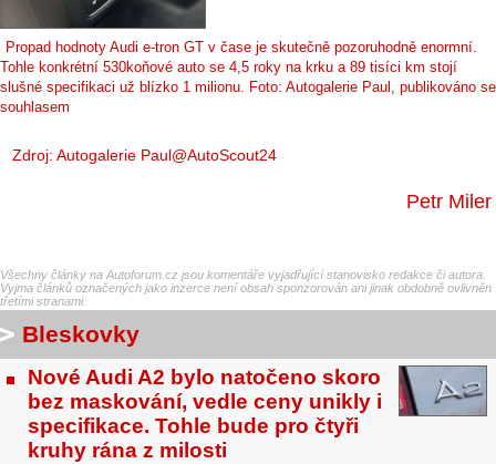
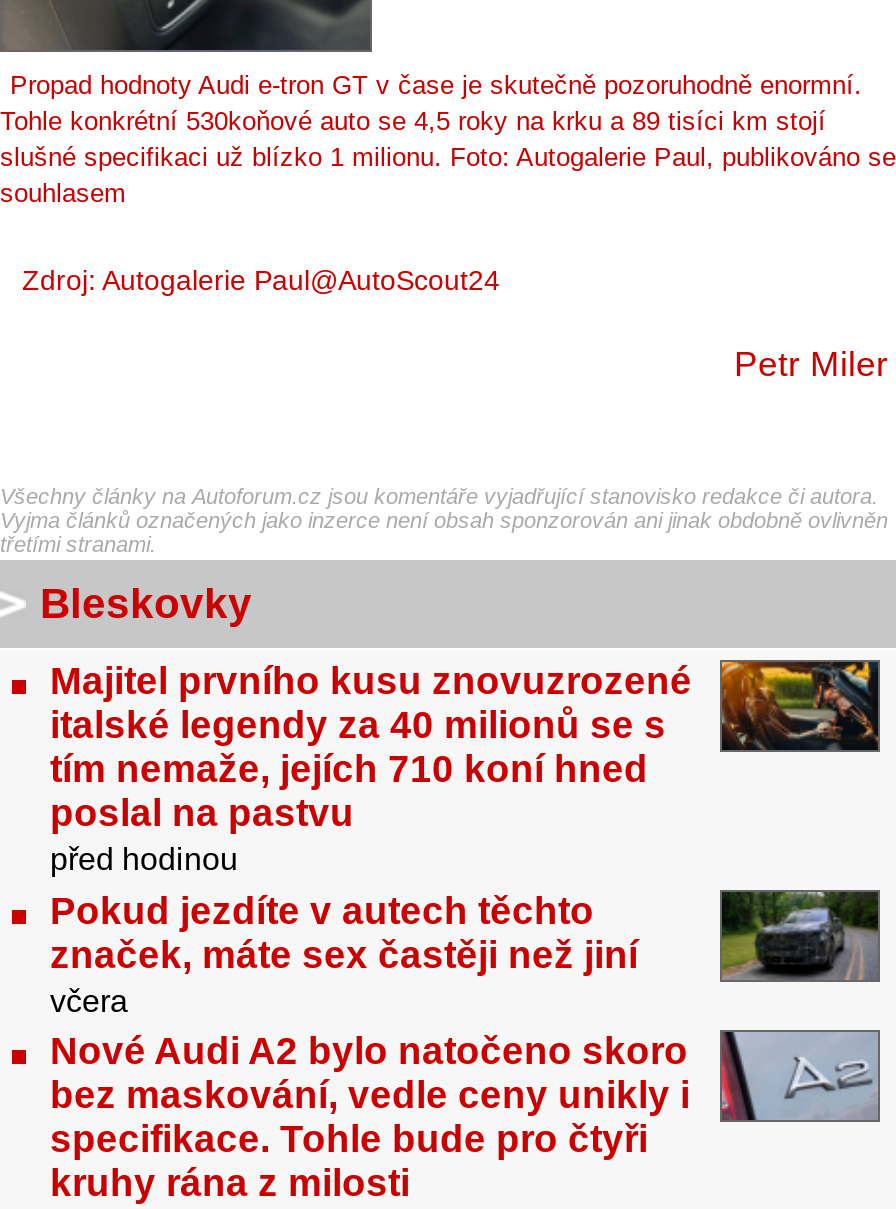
none -> [50,658,880,1017] [image] | Majitel prvního kusu znovuzrozené | italské legendy za 40 milionů se s | tím nemaže, jejích 710 koní hned | poslal na pastvu | před hodinou | Pokud jezdíte v autech těchto | značek, máte sex častěji než jiní | včera
none -> [718,888,882,982] [image]

